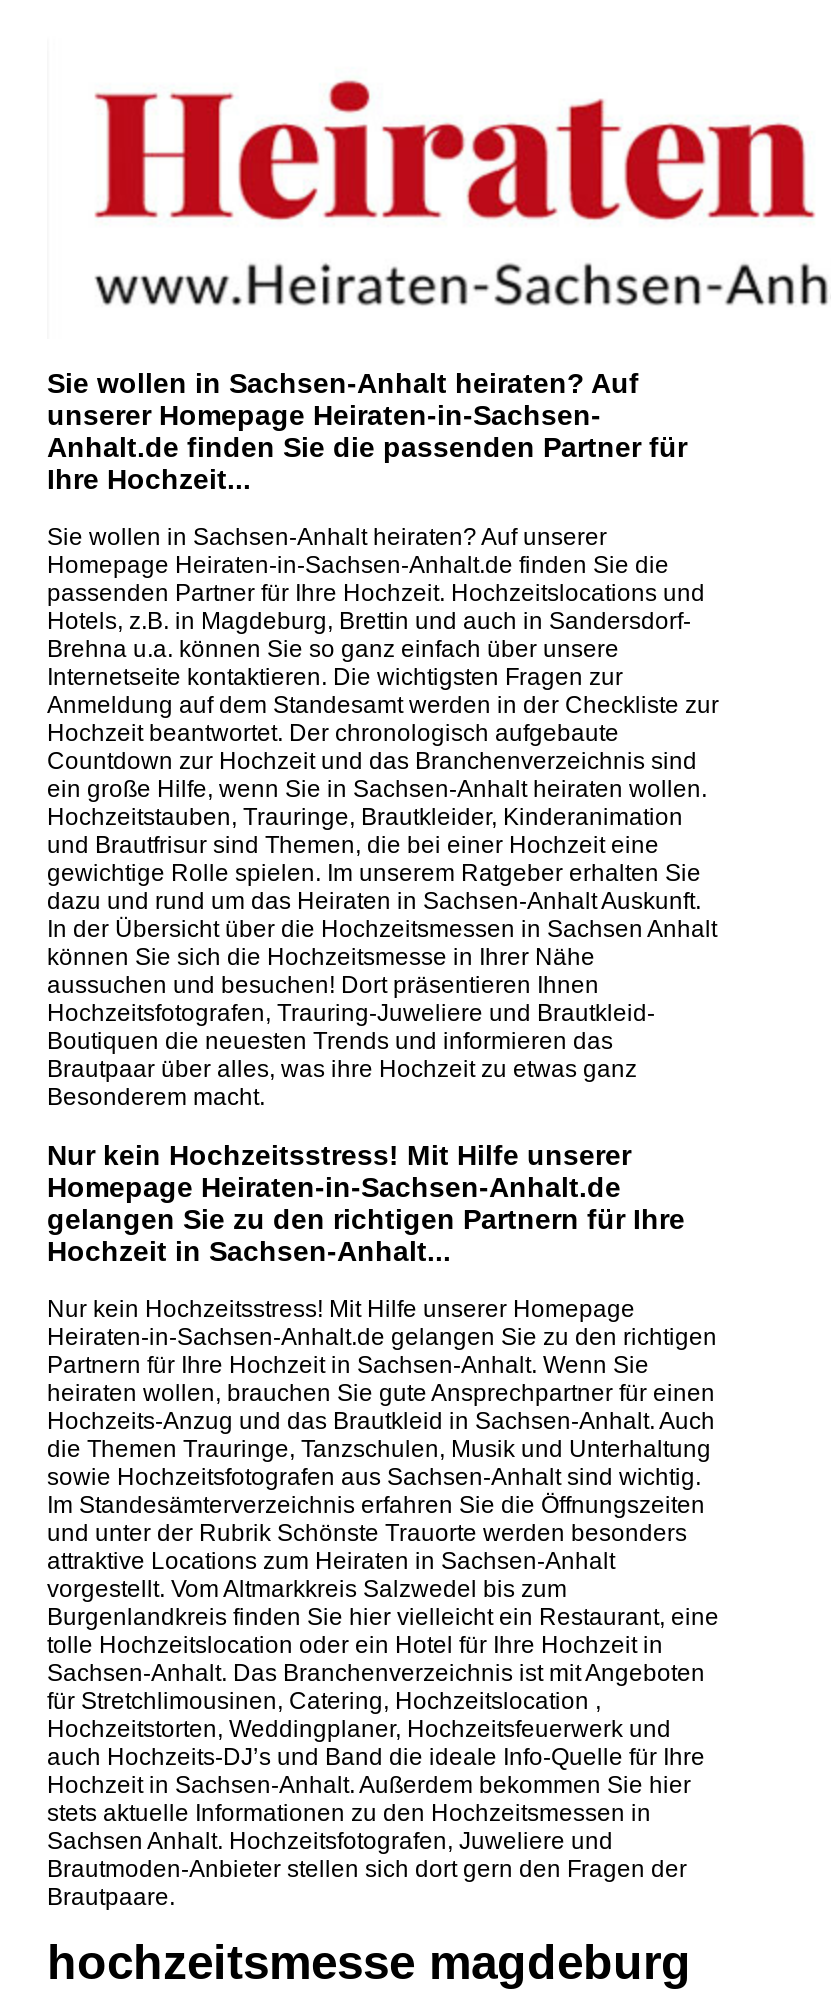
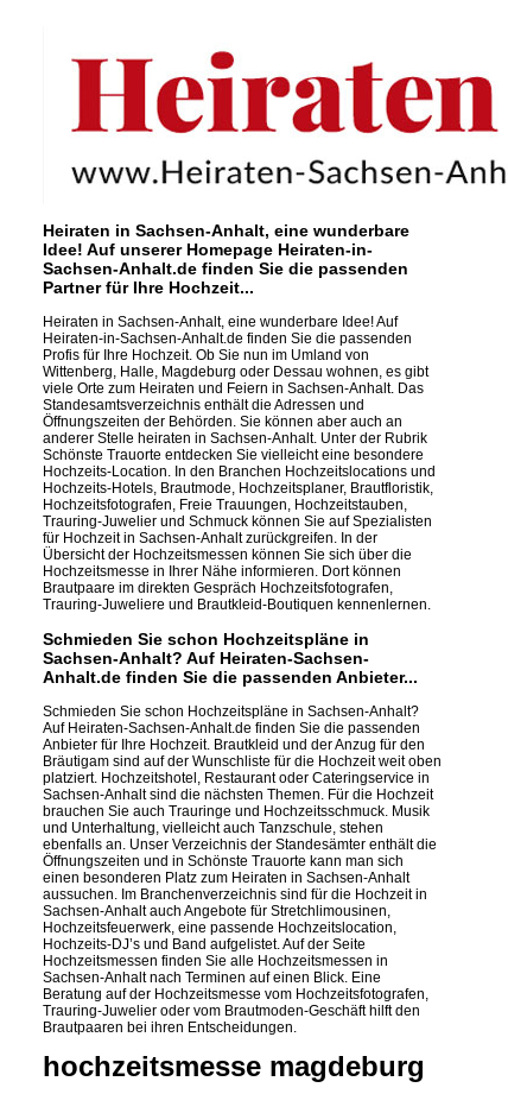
[47,367,687,495] Sie wollen in Sachsen-Anhalt heiraten? Auf | unserer Homepage Heiraten-in-Sachsen- | Anhalt.de finden Sie die passenden Partner für | Ihre Hochzeit... -> [43,221,409,297] Heiraten in Sachsen-Anhalt, eine wunderbare | Idee! Auf unserer Homepage Heiraten-in- | Sachsen-Anhalt.de finden Sie die passenden | Partner für Ihre Hochzeit...
[47,523,719,1111] Sie wollen in Sachsen-Anhalt heiraten? Auf unserer | Homepage Heiraten-in-Sachsen-Anhalt.de finden Sie die | passenden Partner für Ihre Hochzeit. Hochzeitslocations und | Hotels, z.B. in Magdeburg, Brettin und auch in Sandersdorf- | Brehna u.a. können Sie so ganz einfach über unsere | Internetseite kontaktieren. Die wichtigsten Fragen zur | Anmeldung auf dem Standesamt werden in der Checkliste zur | Hochzeit beantwortet. Der chronologisch aufgebaute | Countdown zur Hochzeit und das Branchenverzeichnis sind | ein große Hilfe, wenn Sie in Sachsen-Anhalt heiraten wollen. | Hochzeitstauben, Trauringe, Brautkleider, Kinderanimation | und Brautfrisur sind Themen, die bei einer Hochzeit eine | gewichtige Rolle spielen. Im unserem Ratgeber erhalten Sie | dazu und rund um das Heiraten in Sachsen-Anhalt Auskunft. | In der Übersicht über die Hochzeitsmessen in Sachsen Anhalt | können Sie sich die Hochzeitsmesse in Ihrer Nähe | aussuchen und besuchen! Dort präsentieren Ihnen | Hochzeitsfotografen, Trauring-Juweliere und Brautkleid- | Boutiquen die neuesten Trends und informieren das | Brautpaar über alles, was ihre Hochzeit zu etwas ganz | Besonderem macht. -> [43,314,436,613] Heiraten in Sachsen-Anhalt, eine wunderbare Idee! Auf | Heiraten-in-Sachsen-Anhalt.de finden Sie die passenden | Profis für Ihre Hochzeit. Ob Sie nun im Umland von | Wittenberg, Halle, Magdeburg oder Dessau wohnen, es gibt | viele Orte zum Heiraten und Feiern in Sachsen-Anhalt. Das | Standesamtsverzeichnis enthält die Adressen und | Öffnungszeiten der Behörden. Sie können aber auch an | anderer Stelle heiraten in Sachsen-Anhalt. Unter der Rubrik | Schönste Trauorte entdecken Sie vielleicht eine besondere | Hochzeits-Location. In den Branchen Hochzeitslocations und | Hochzeits-Hotels, Brautmode, Hochzeitsplaner, Brautfloristik, | Hochzeitsfotografen, Freie Trauungen, Hochzeitstauben, | Trauring-Juwelier und Schmuck können Sie auf Spezialisten | für Hochzeit in Sachsen-Anhalt zurückgreifen. In der | Übersicht der Hochzeitsmessen können Sie sich über die | Hochzeitsmesse in Ihrer Nähe informieren. Dort können | Brautpaare im direkten Gespräch Hochzeitsfotografen, | Trauring-Juweliere und Brautkleid-Boutiquen kennenlernen.
[47,1139,685,1267] Nur kein Hochzeitsstress! Mit Hilfe unserer | Homepage Heiraten-in-Sachsen-Anhalt.de | gelangen Sie zu den richtigen Partnern für Ihre | Hochzeit in Sachsen-Anhalt... -> [43,630,418,687] Schmieden Sie schon Hochzeitspläne in | Sachsen-Anhalt? Auf Heiraten-Sachsen- | Anhalt.de finden Sie die passenden Anbieter...
[47,1295,719,1911] Nur kein Hochzeitsstress! Mit Hilfe unserer Homepage | Heiraten-in-Sachsen-Anhalt.de gelangen Sie zu den richtigen | Partnern für Ihre Hochzeit in Sachsen-Anhalt. Wenn Sie | heiraten wollen, brauchen Sie gute Ansprechpartner für einen | Hochzeits-Anzug und das Brautkleid in Sachsen-Anhalt. Auch | die Themen Trauringe, Tanzschulen, Musik und Unterhaltung | sowie Hochzeitsfotografen aus Sachsen-Anhalt sind wichtig. | Im Standesämterverzeichnis erfahren Sie die Öffnungszeiten | und unter der Rubrik Schönste Trauorte werden besonders | attraktive Locations zum Heiraten in Sachsen-Anhalt | vorgestellt. Vom Altmarkkreis Salzwedel bis zum | Burgenlandkreis finden Sie hier vielleicht ein Restaurant, eine | tolle Hochzeitslocation oder ein Hotel für Ihre Hochzeit in | Sachsen-Anhalt. Das Branchenverzeichnis ist mit Angeboten | für Stretchlimousinen, Catering, Hochzeitslocation , | Hochzeitstorten, Weddingplaner, Hochzeitsfeuerwerk und | auch Hochzeits-DJ’s und Band die ideale Info-Quelle für Ihre | Hochzeit in Sachsen-Anhalt. Außerdem bekommen Sie hier | stets aktuelle Informationen zu den Hochzeitsmessen in | Sachsen Anhalt. Hochzeitsfotografen, Juweliere und | Brautmoden-Anbieter stellen sich dort gern den Fragen der | Brautpaare. -> [43,703,442,1036] Schmieden Sie schon Hochzeitspläne in Sachsen-Anhalt? | Auf Heiraten-Sachsen-Anhalt.de finden Sie die passenden | Anbieter für Ihre Hochzeit. Brautkleid und der Anzug für den | Bräutigam sind auf der Wunschliste für die Hochzeit weit oben | platziert. Hochzeitshotel, Restaurant oder Cateringservice in | Sachsen-Anhalt sind die nächsten Themen. Für die Hochzeit | brauchen Sie auch Trauringe und Hochzeitsschmuck. Musik | und Unterhaltung, vielleicht auch Tanzschule, stehen | ebenfalls an. Unser Verzeichnis der Standesämter enthält die | Öffnungszeiten und in Schönste Trauorte kann man sich | einen besonderen Platz zum Heiraten in Sachsen-Anhalt | aussuchen. Im Branchenverzeichnis sind für die Hochzeit in | Sachsen-Anhalt auch Angebote für Stretchlimousinen, | Hochzeitsfeuerwerk, eine passende Hochzeitslocation, | Hochzeits-DJ’s und Band aufgelistet. Auf der Seite | Hochzeitsmessen finden Sie alle Hochzeitsmessen in | Sachsen-Anhalt nach Terminen auf einen Blick. Eine | Beratung auf der Hochzeitsmesse vom Hochzeitsfotografen, | Trauring-Juwelier oder vom Brautmoden-Geschäft hilft den | Brautpaaren bei ihren Entscheidungen.

